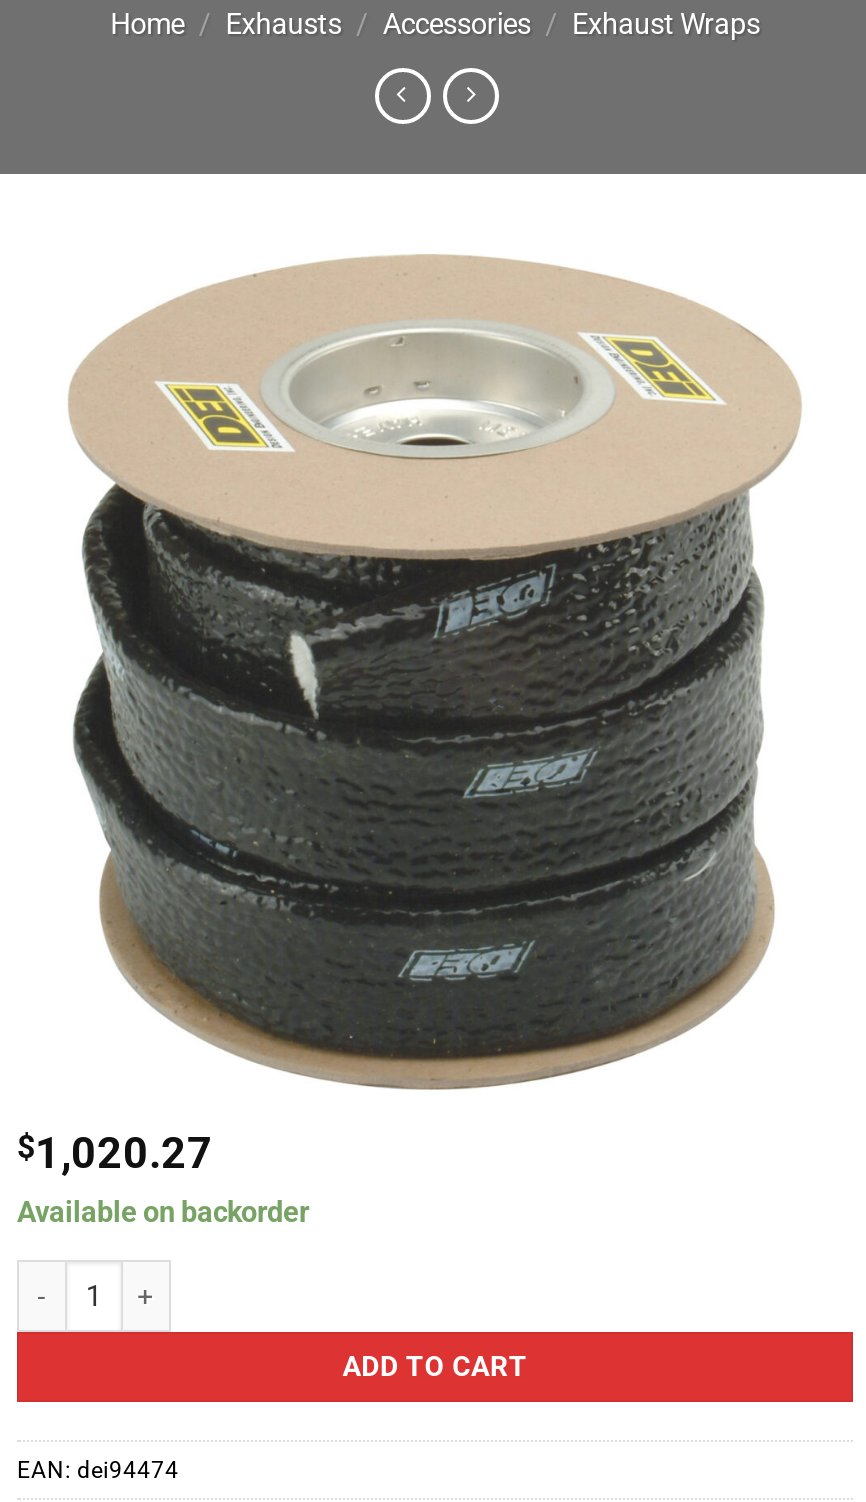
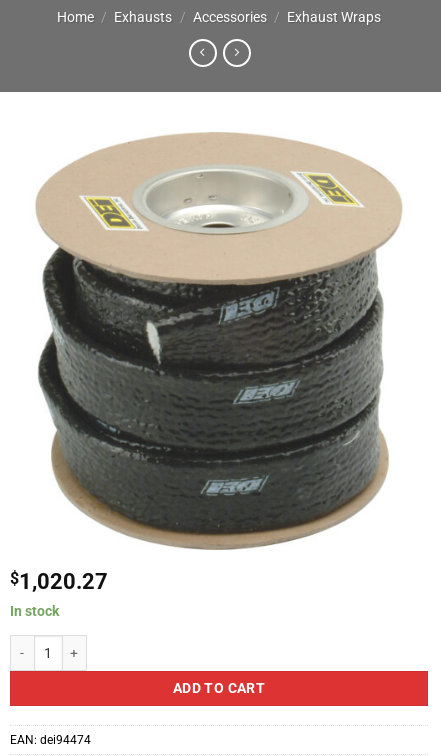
[17,1195,309,1229] Available on backorder -> [10,603,59,620] In stock

